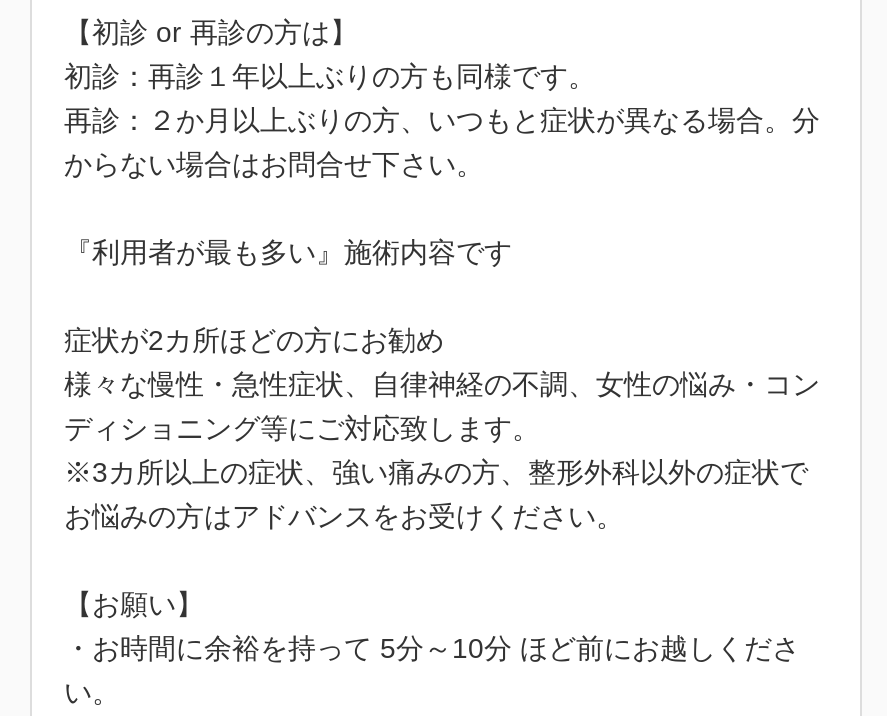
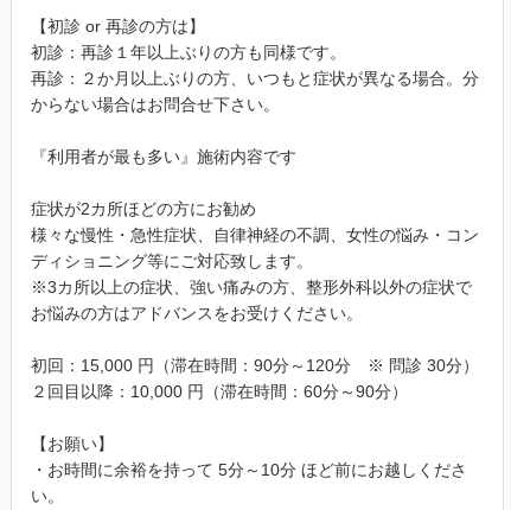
none -> [31,356,479,401] 初回：15,000 円（滞在時間：90分～120分 ※ 問診 30分） | ２回目以降：10,000 円（滞在時間：60分～90分）

